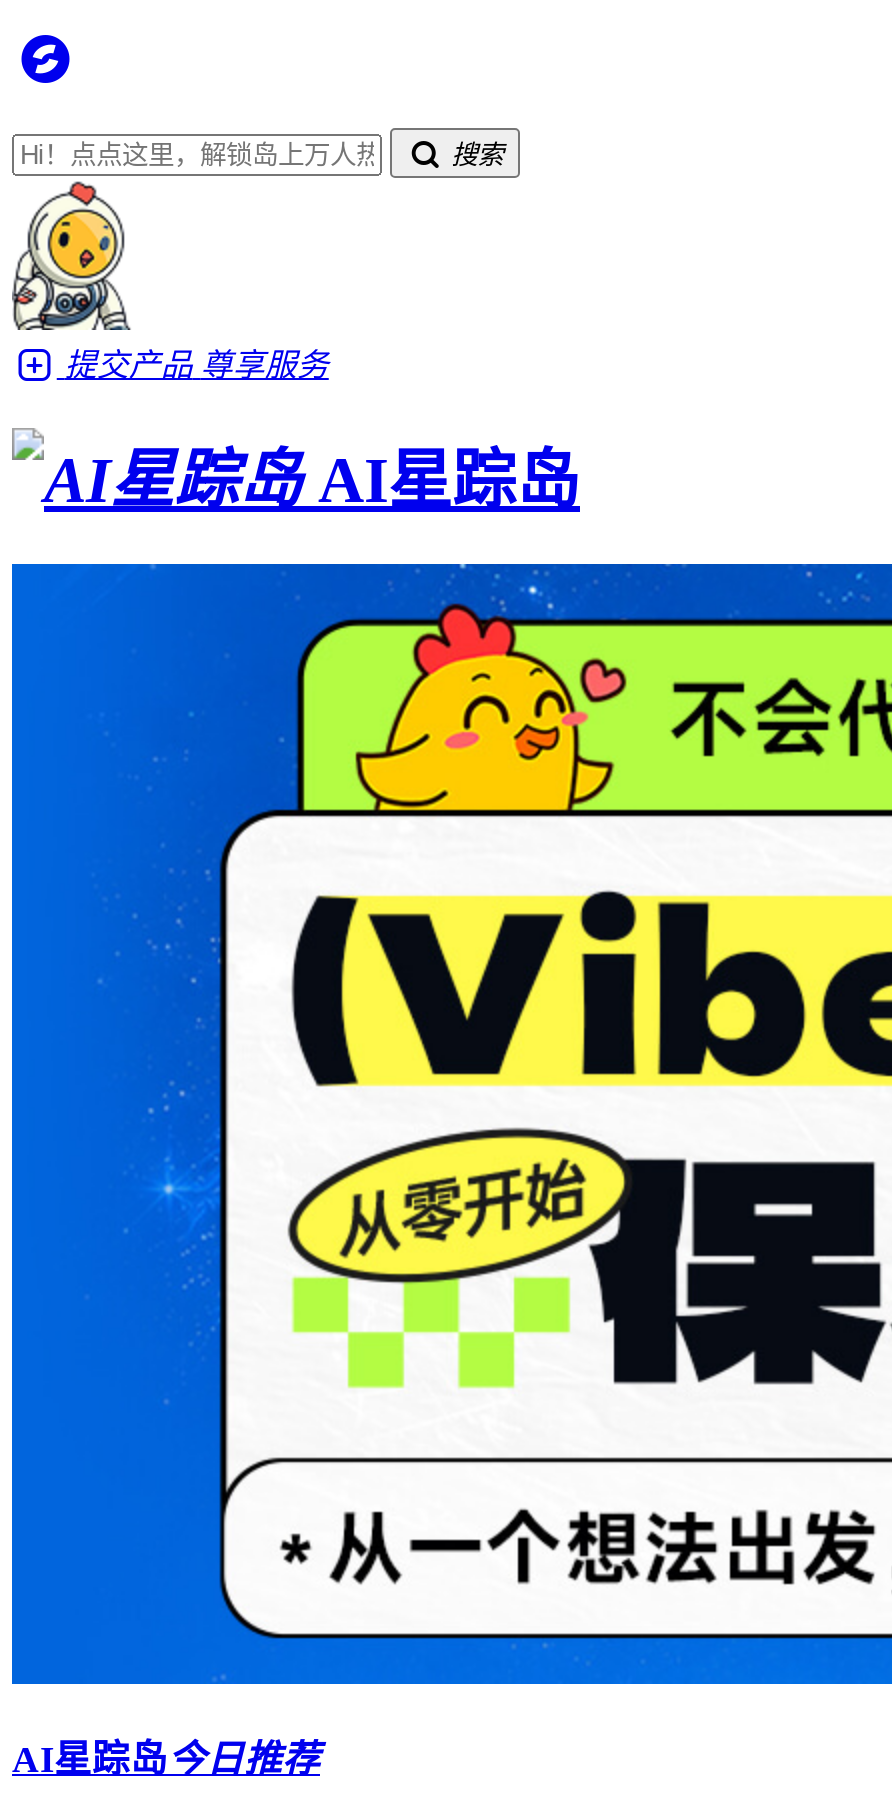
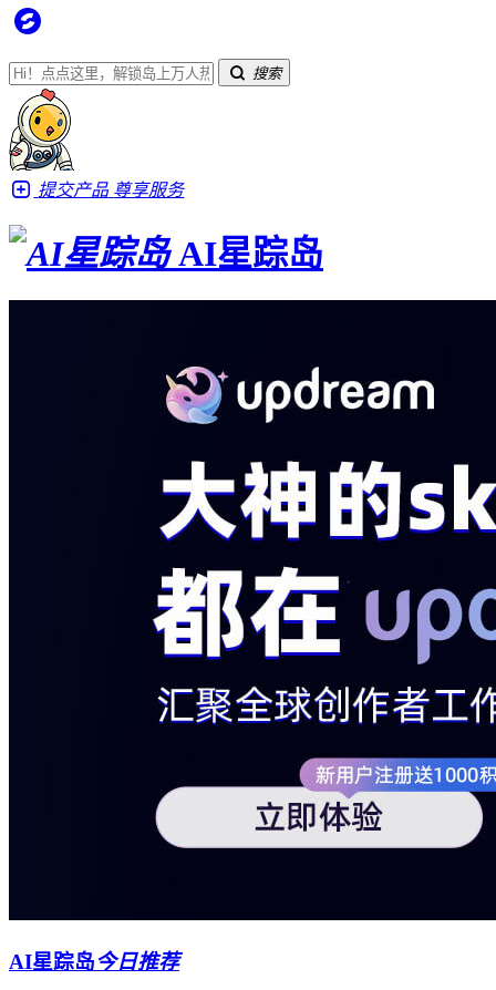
[10,562,886,1686] [image] -> [8,299,493,921] [image]

